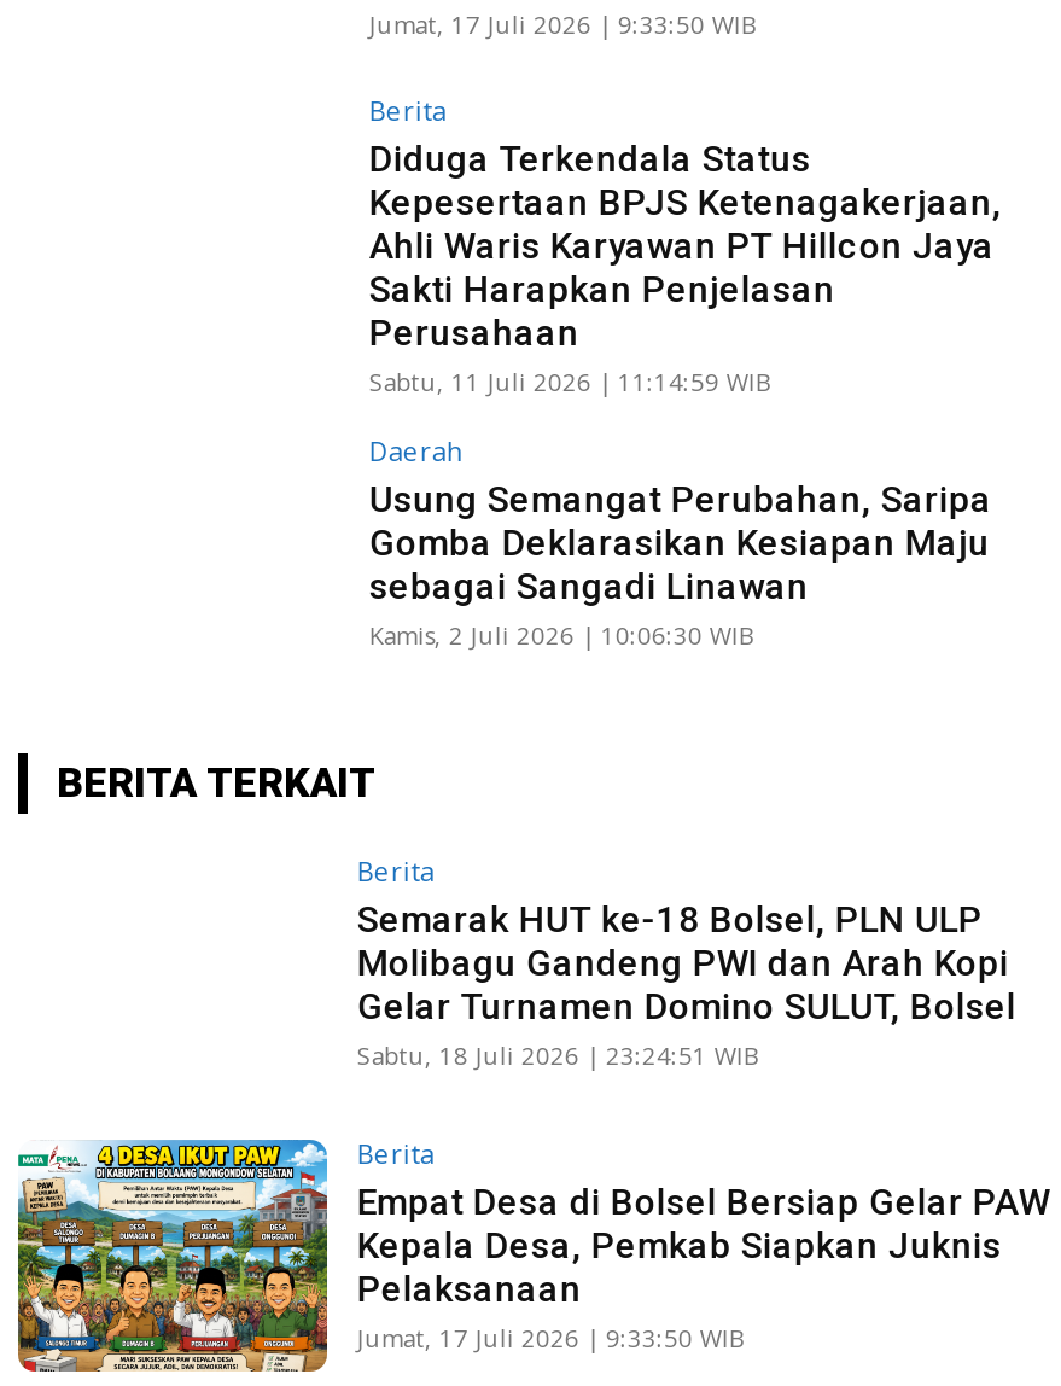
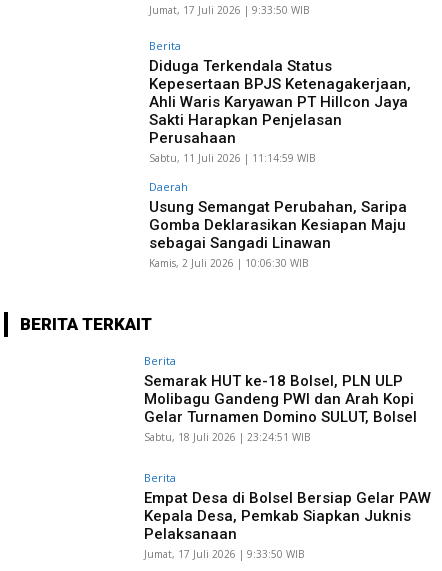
[16,1137,330,1374] [image] -> none

